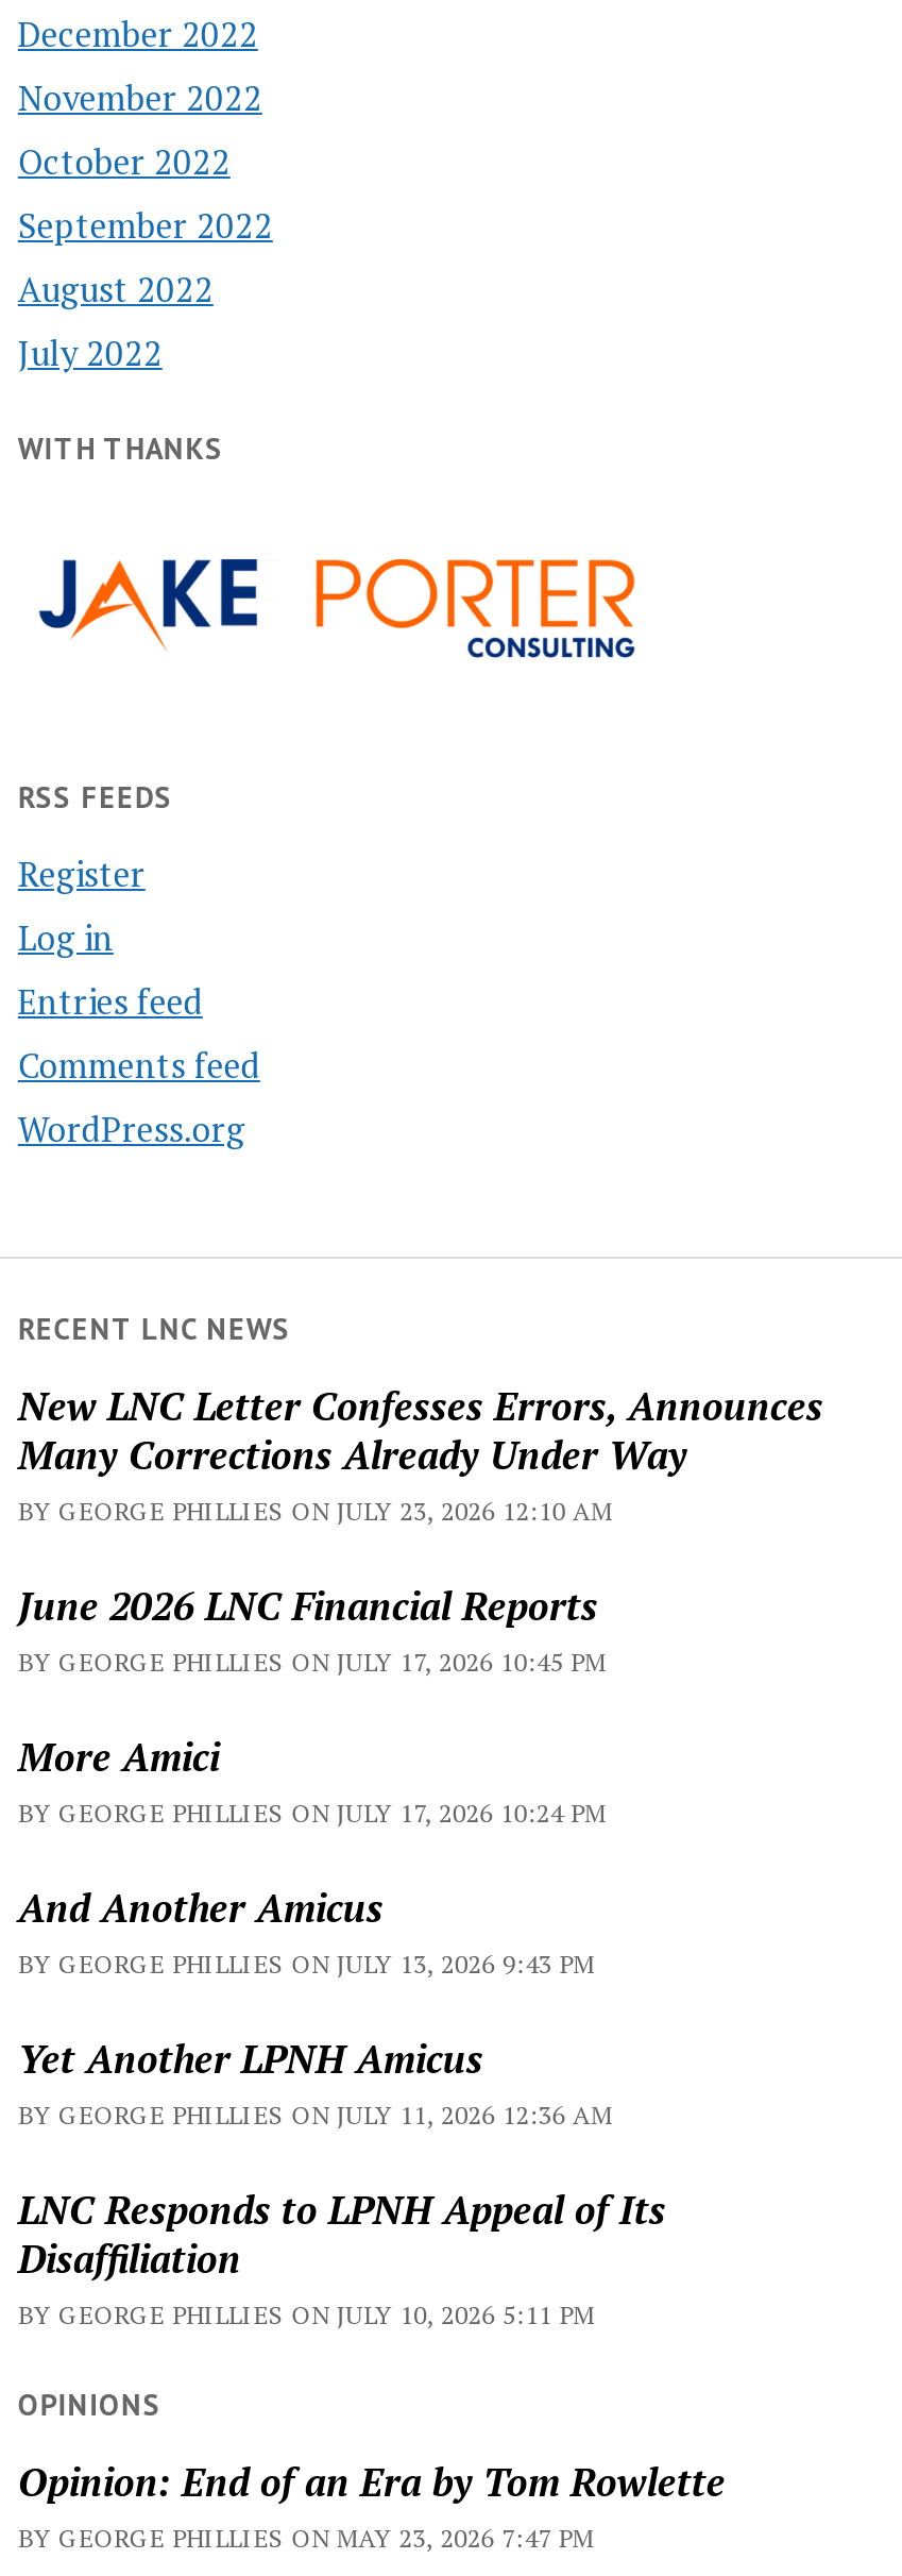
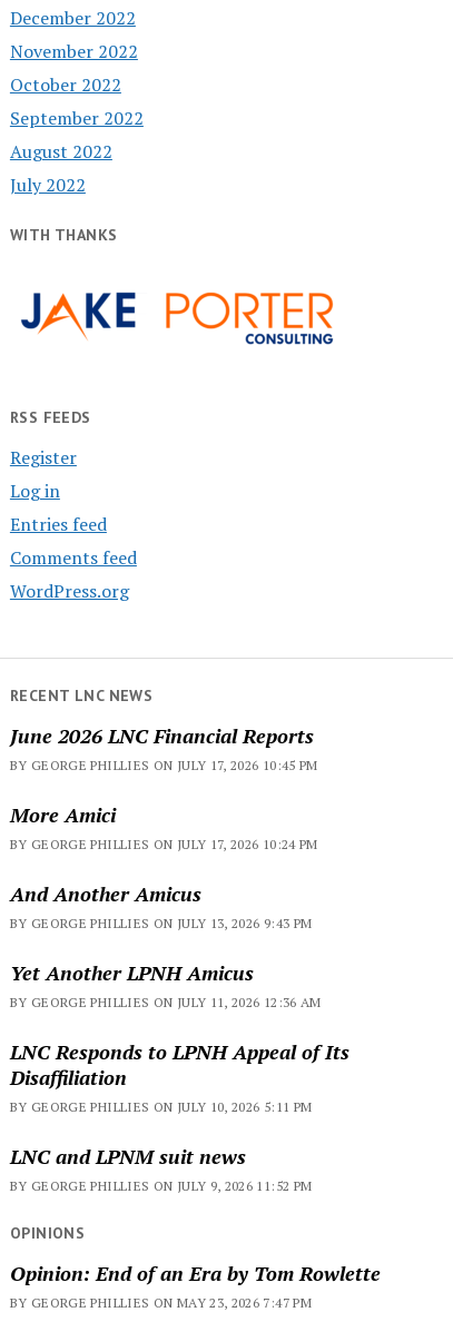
[18,1380,823,1526] New LNC Letter Confesses Errors, Announces | Many Corrections Already Under Way | BY GEORGE PHILLIES ON JULY 23, 2026 12:10 AM -> none
moved [18,1579,666,2330] -> [10,722,349,1115]: June 2026 LNC Financial Reports | BY GEORGE PHILLIES ON JULY 17, 2026 10:45 PM | More Amici | ... | Disaffiliation | BY GEORGE PHILLIES ON JULY 10, 2026 5:11 PM
none -> [10,1143,312,1194] LNC and LPNM suit news | BY GEORGE PHILLIES ON JULY 9, 2026 11:52 PM

